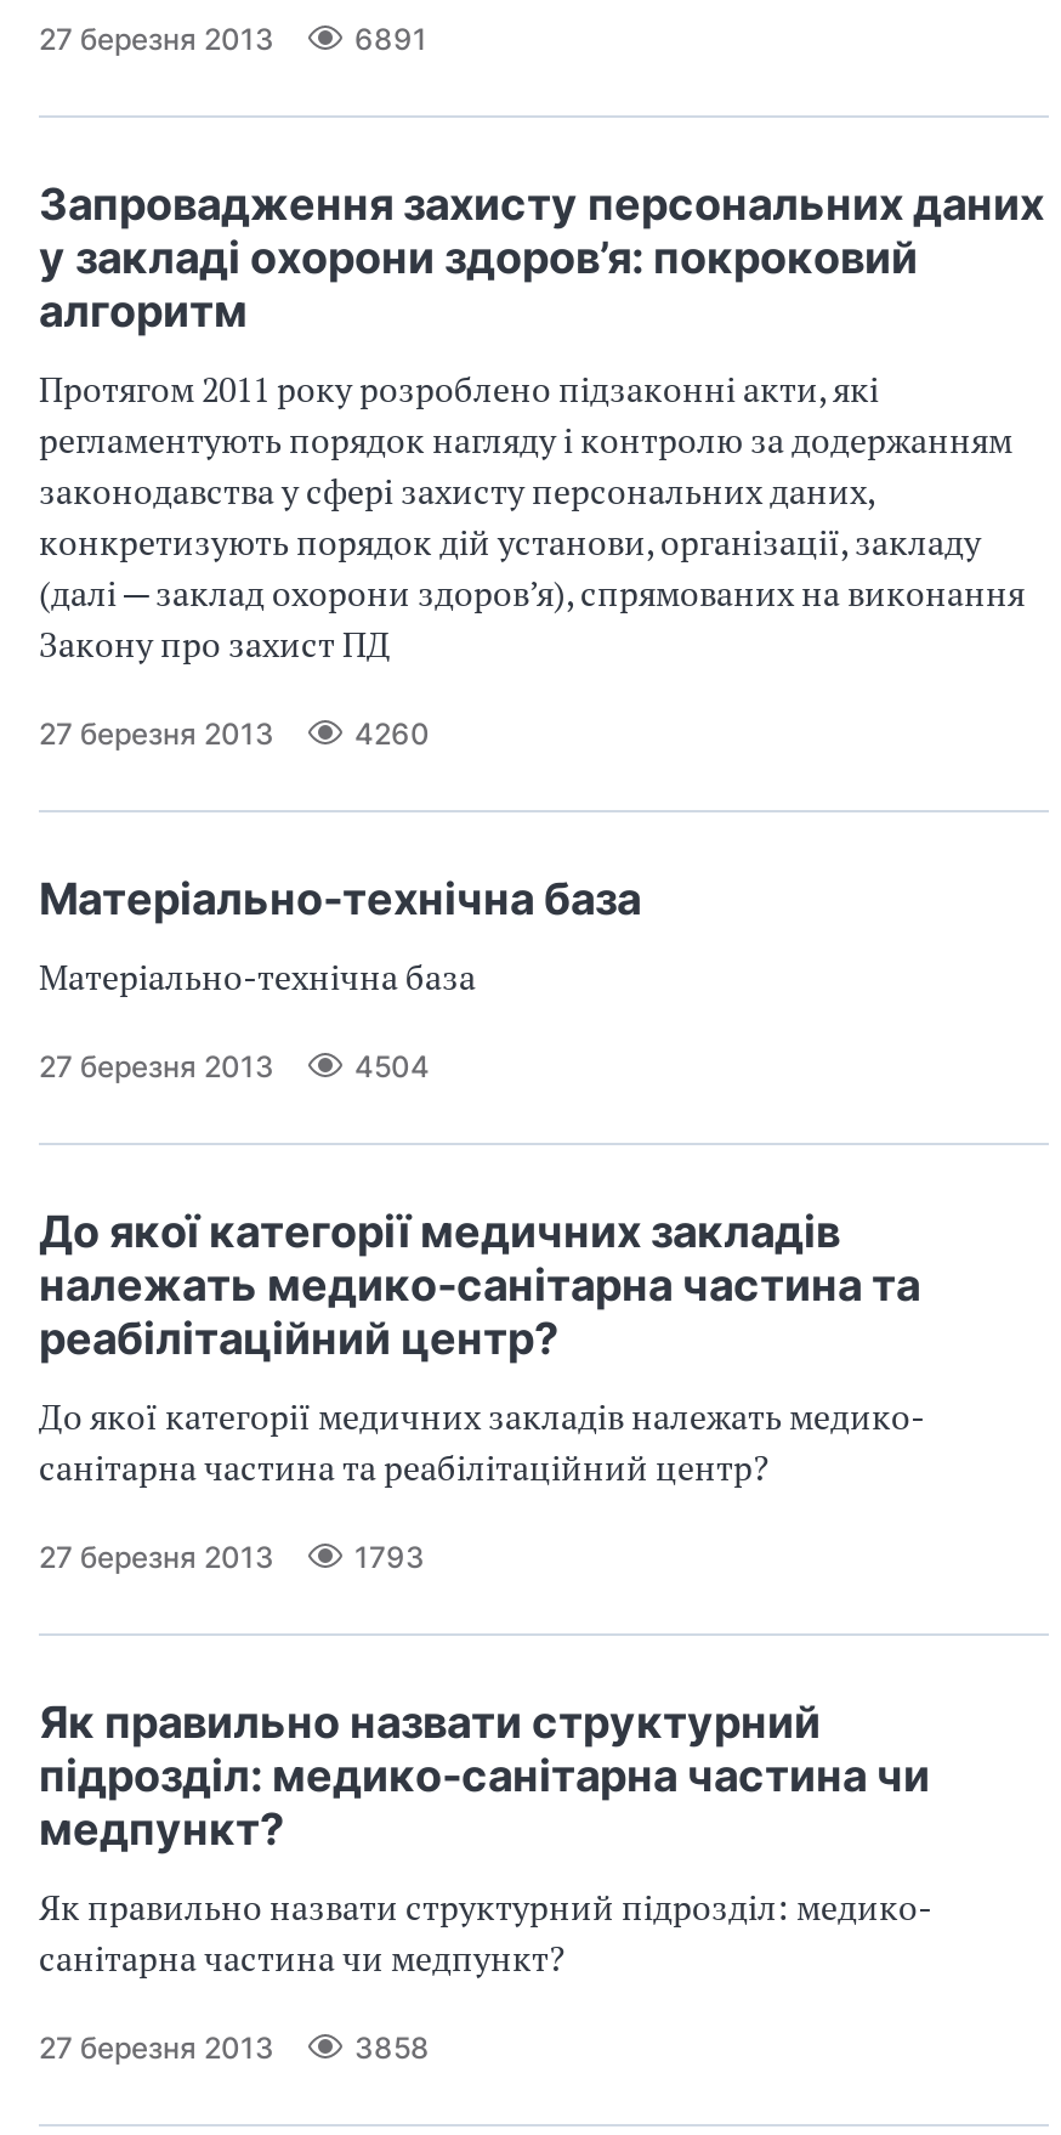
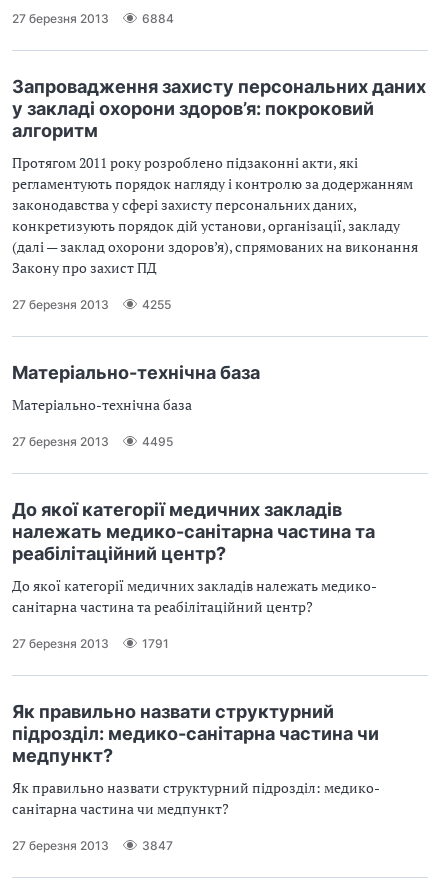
[354,19,427,56] 6891 -> [142,10,174,25] 6884
[354,714,430,751] 4260 -> [142,296,171,311] 4255
[354,1047,430,1083] 4504 -> [142,433,173,448] 4495
[354,1537,425,1574] 1793 -> [142,635,169,650] 1791
[354,2028,430,2065] 3858 -> [142,837,173,852] 3847

